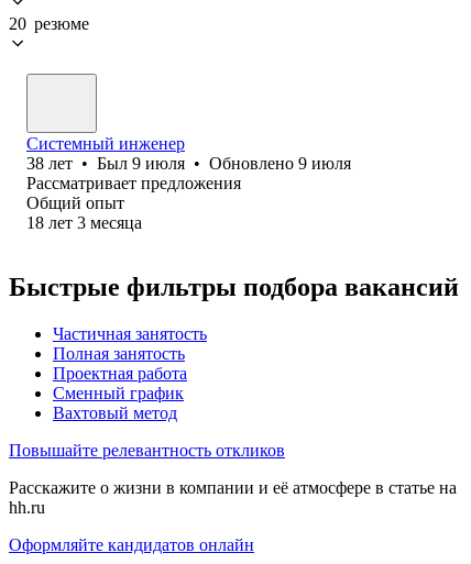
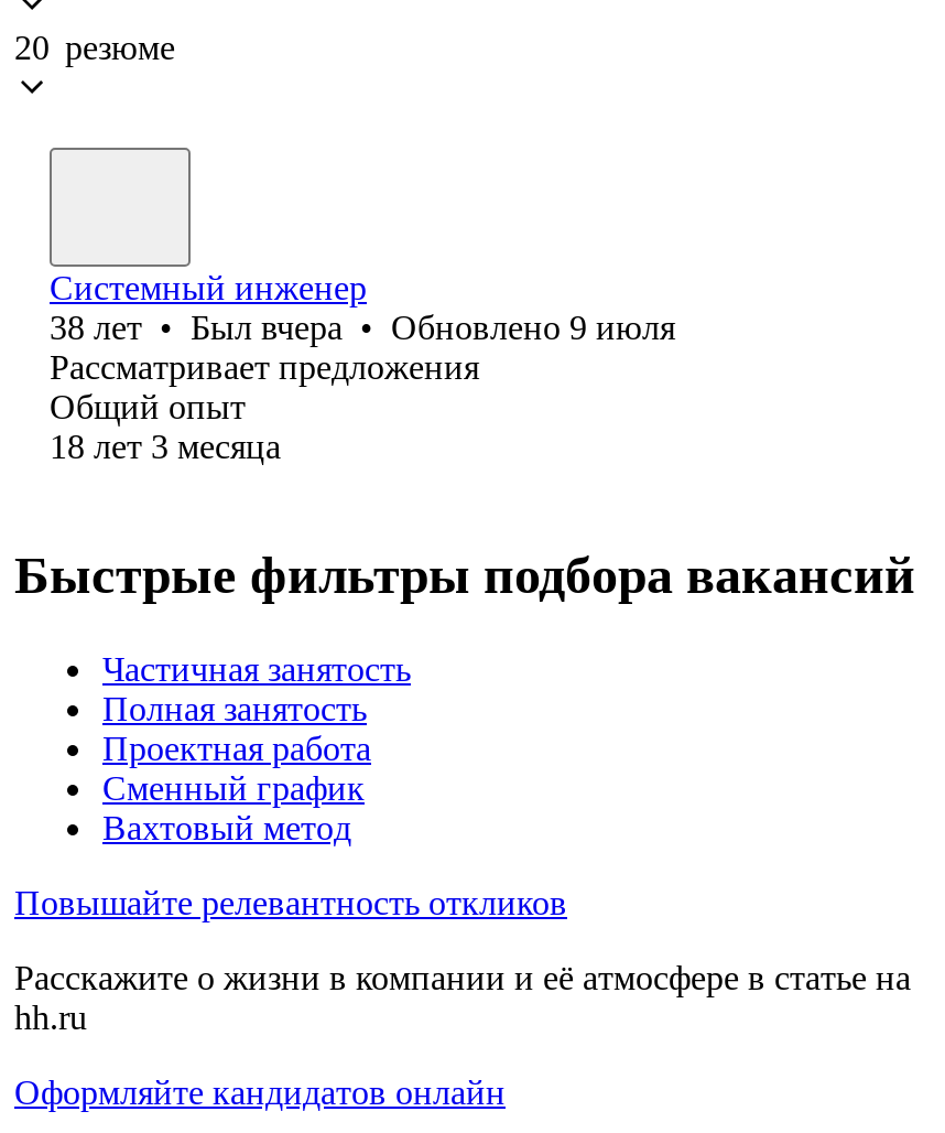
[26,154,351,172] 38 лет • Был 9 июля • Обновлено 9 июля -> [50,308,675,346] 38 лет • Был вчера • Обновлено 9 июля

